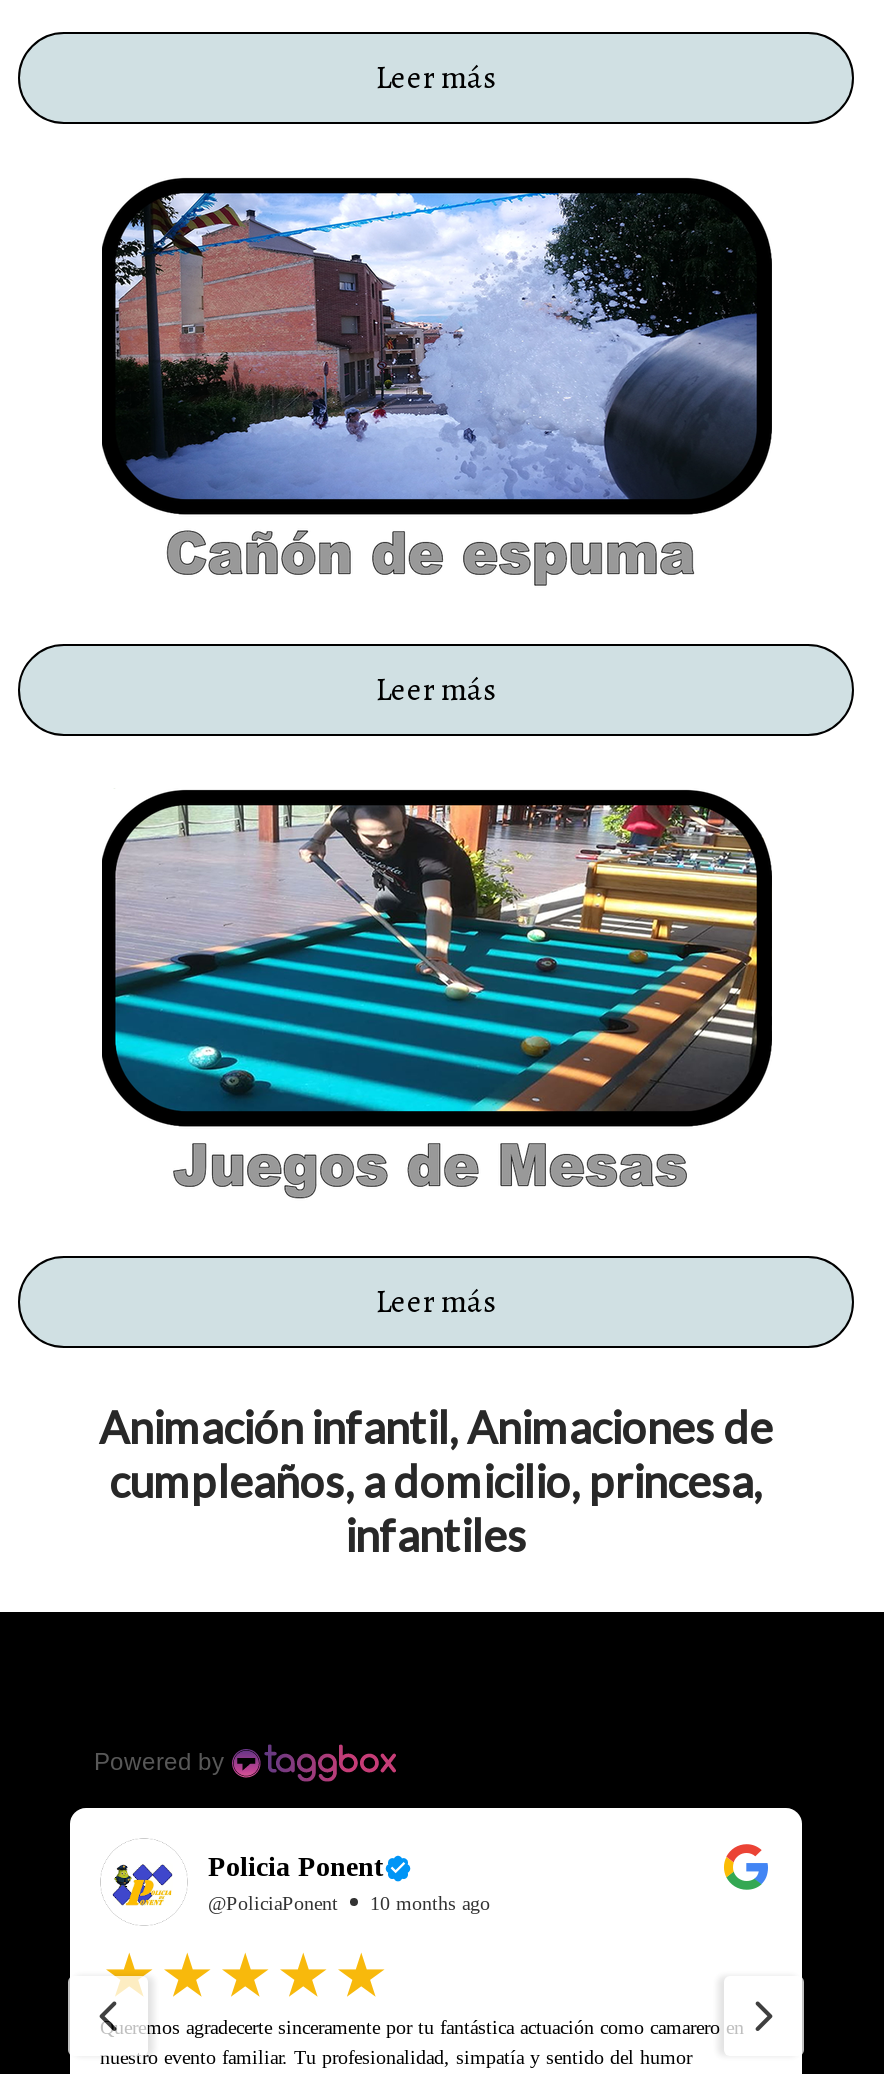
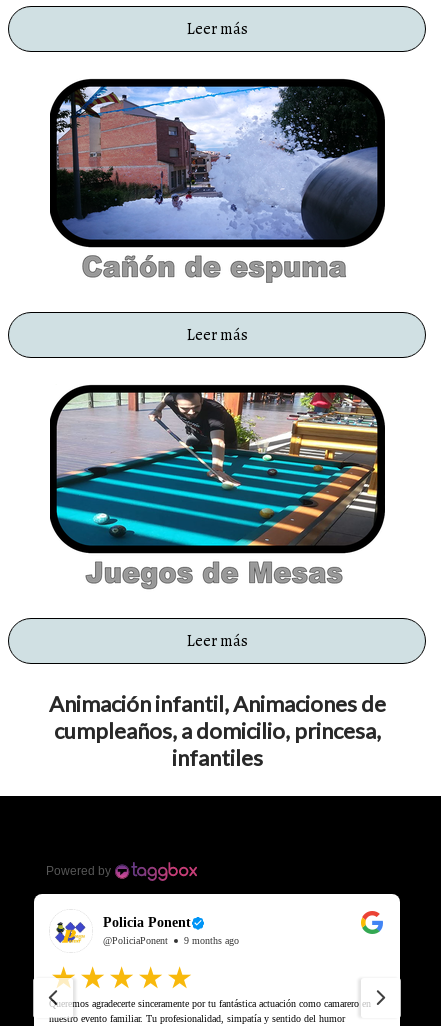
[208,1892,490,1914] @PoliciaPonent 10 months ago -> [103,935,239,946] @PoliciaPonent 9 months ago

